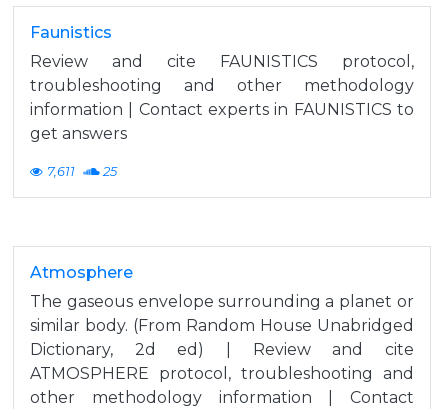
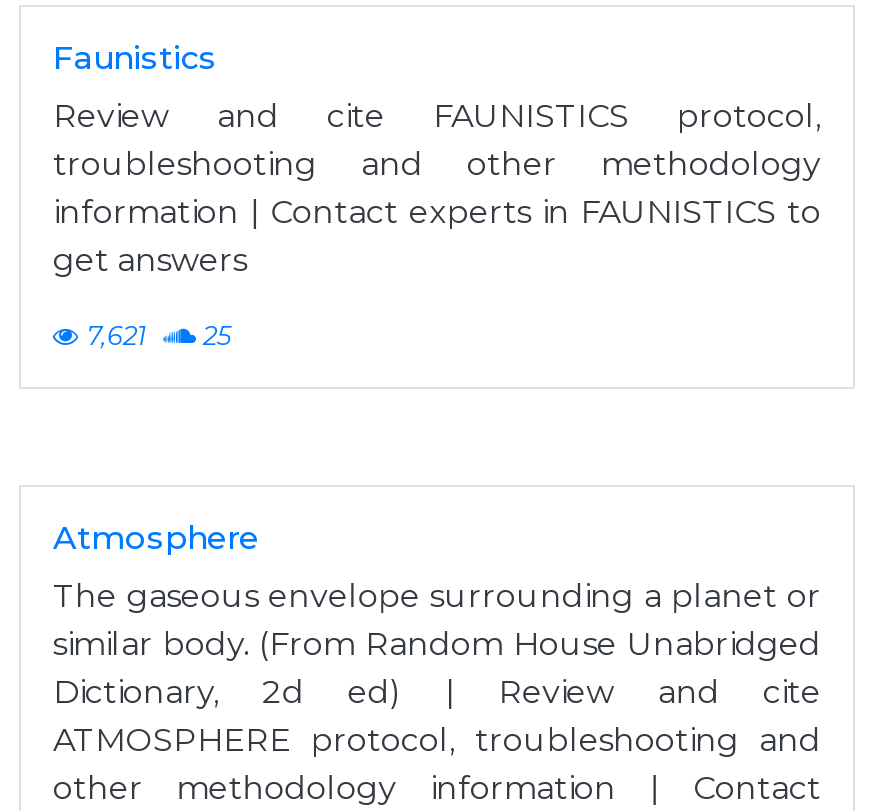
[47,164,117,179] 7,611 25 -> [87,320,231,350] 7,621 25

